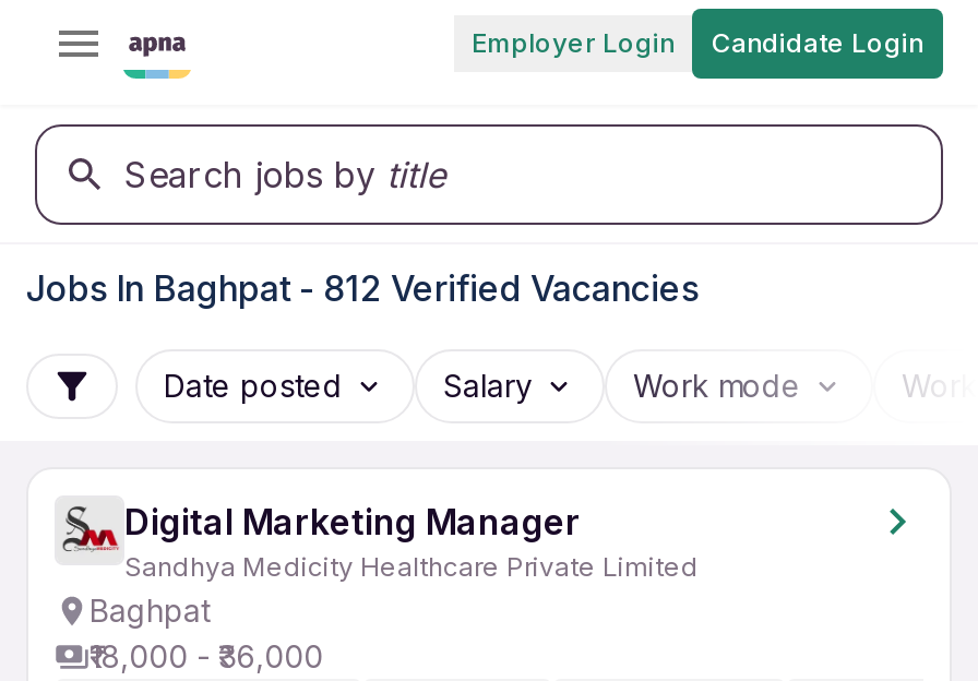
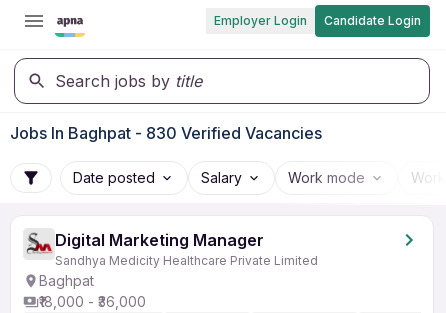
[26,266,699,310] Jobs In Baghpat - 812 Verified Vacancies -> [10,123,322,143] Jobs In Baghpat - 830 Verified Vacancies

